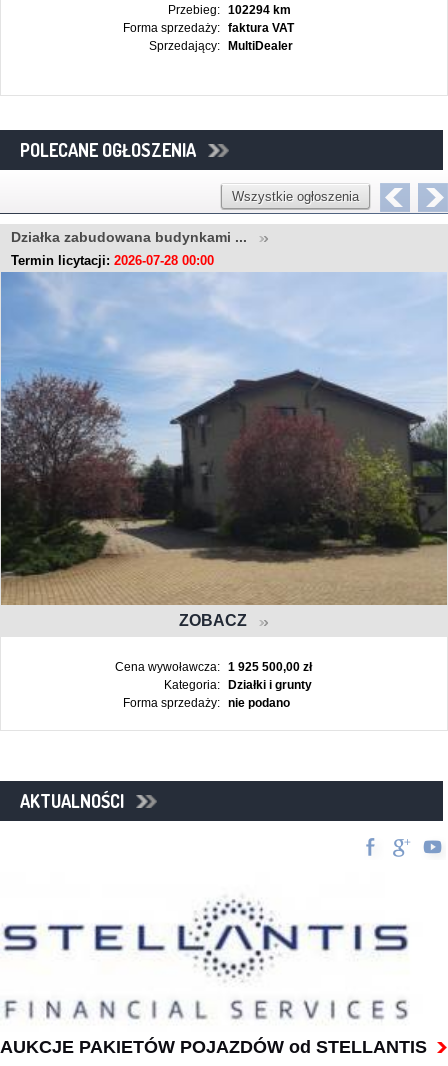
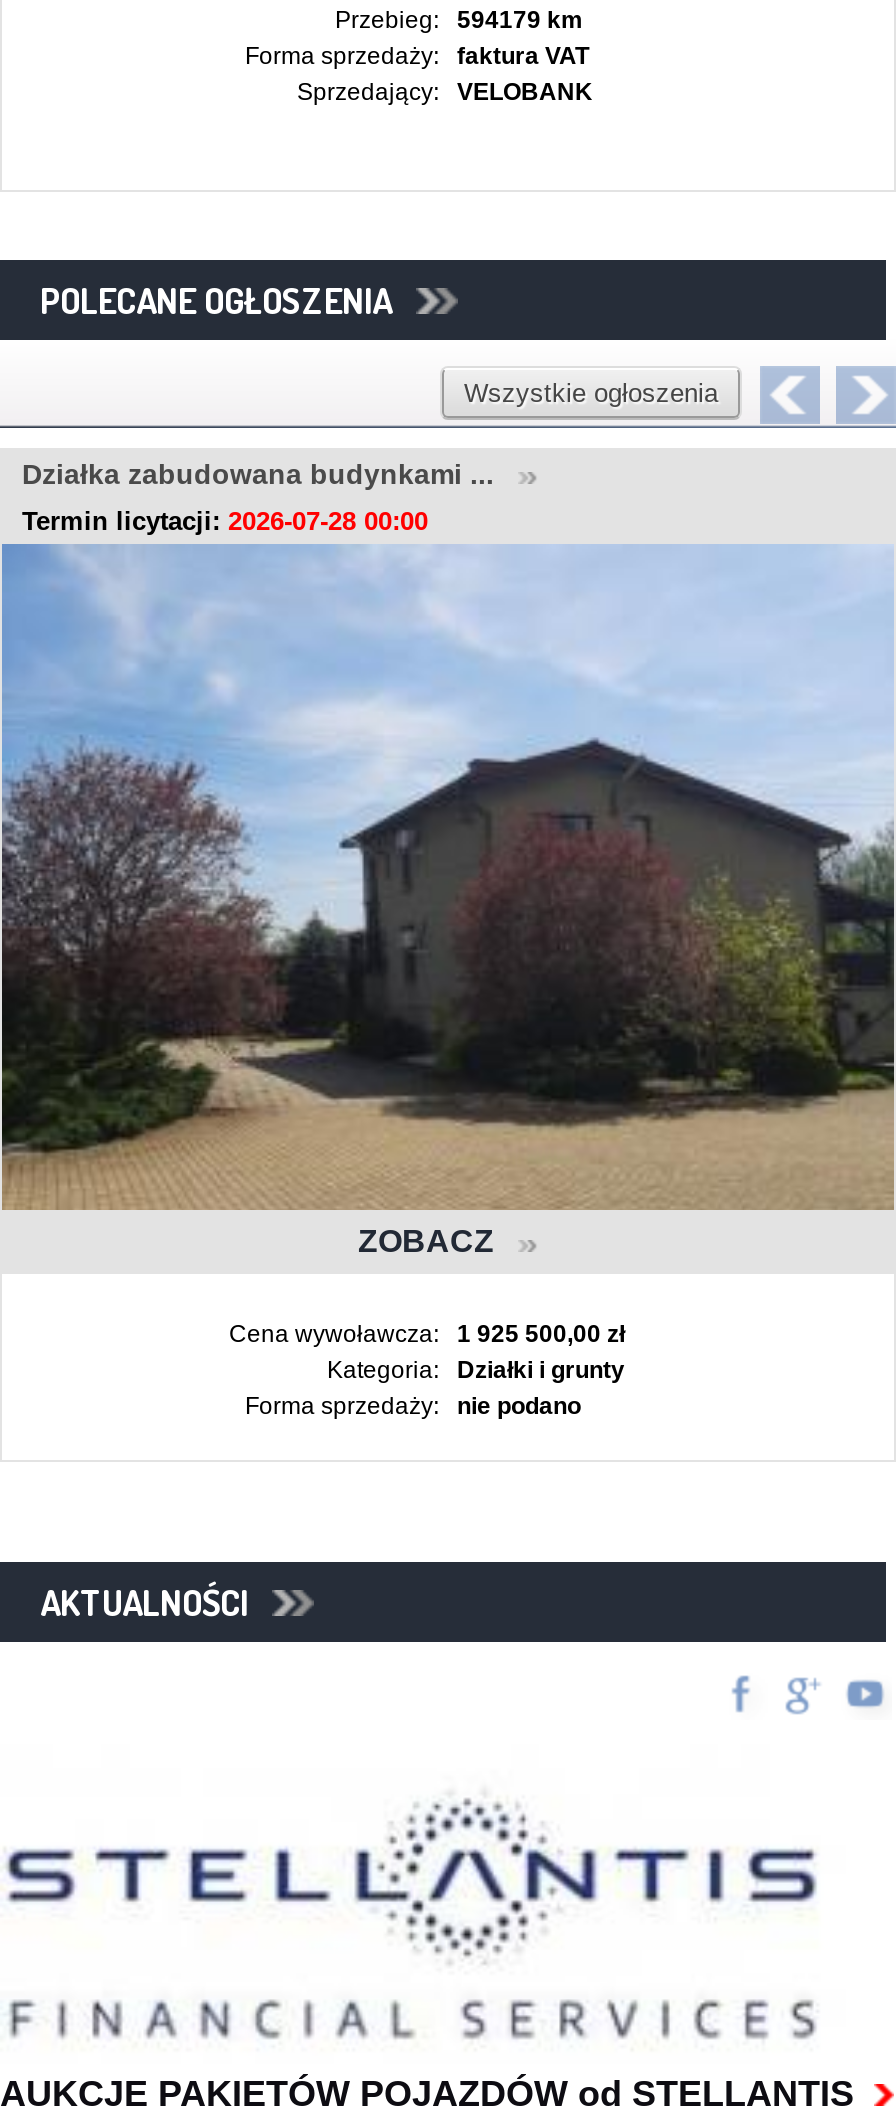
[167,3,291,17] Przebieg: 102294 km -> [335,5,583,33] Przebieg: 594179 km
[228,39,293,53] MultiDealer -> [457,77,593,105] VELOBANK

